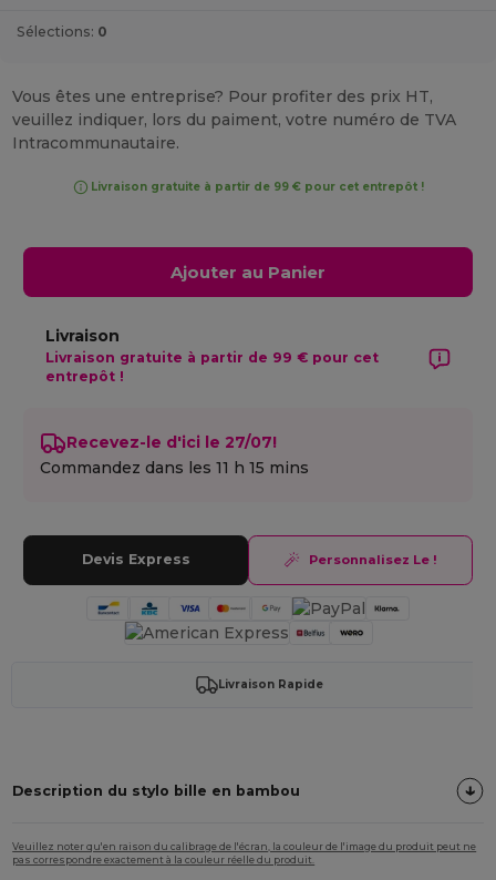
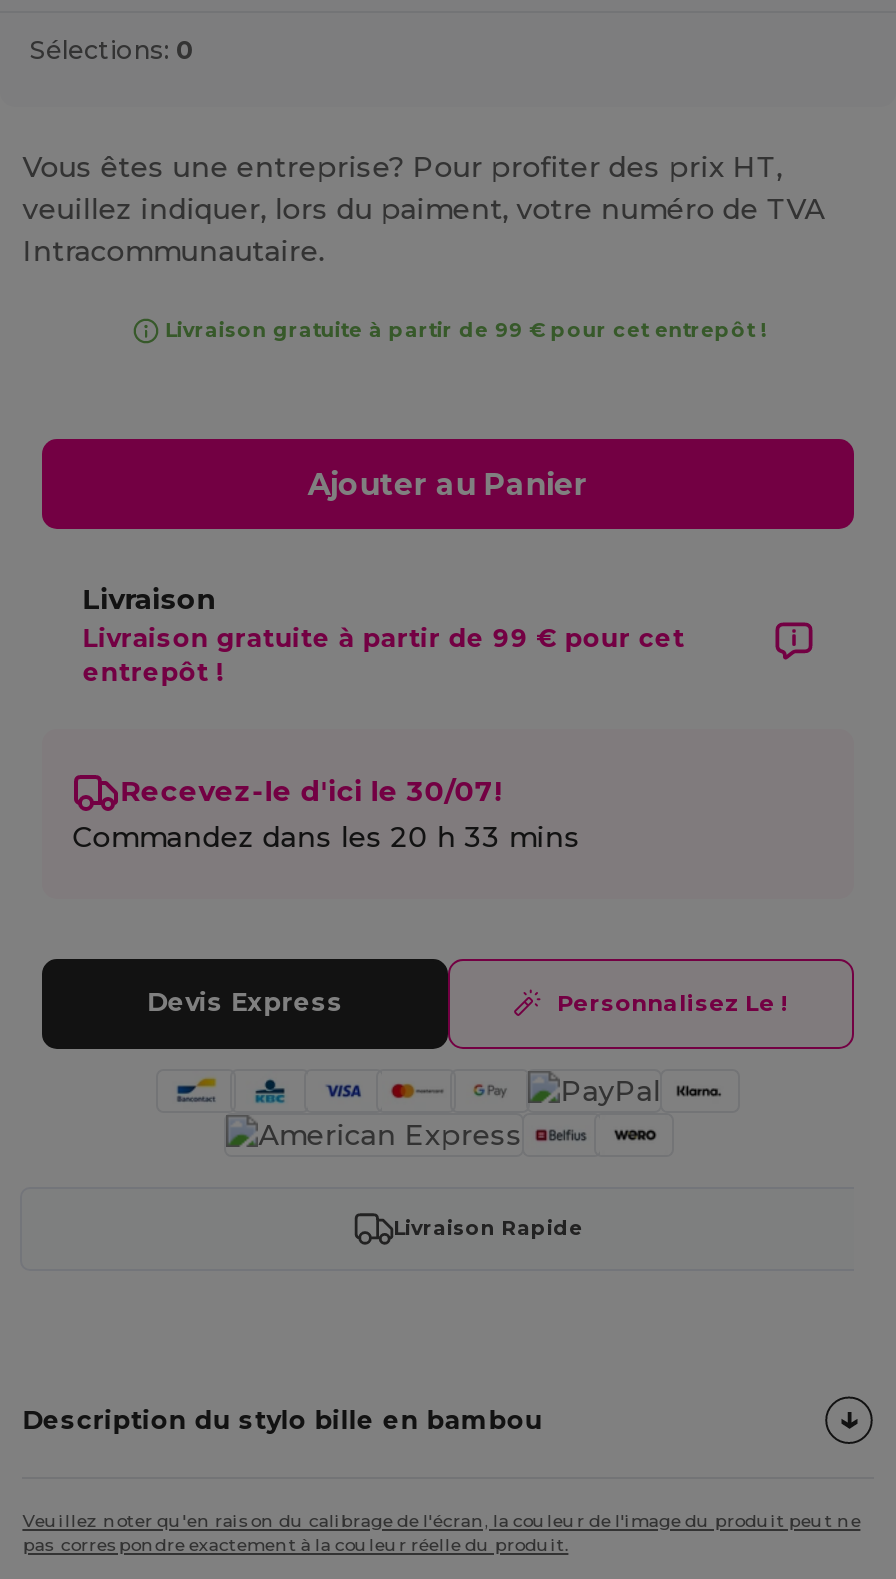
[67,432,277,452] Recevez-le d'ici le 27/07! -> [120,773,502,809] Recevez-le d'ici le 30/07!
[40,457,309,477] Commandez dans les 11 h 15 mins -> [72,818,580,854] Commandez dans les 20 h 33 mins

